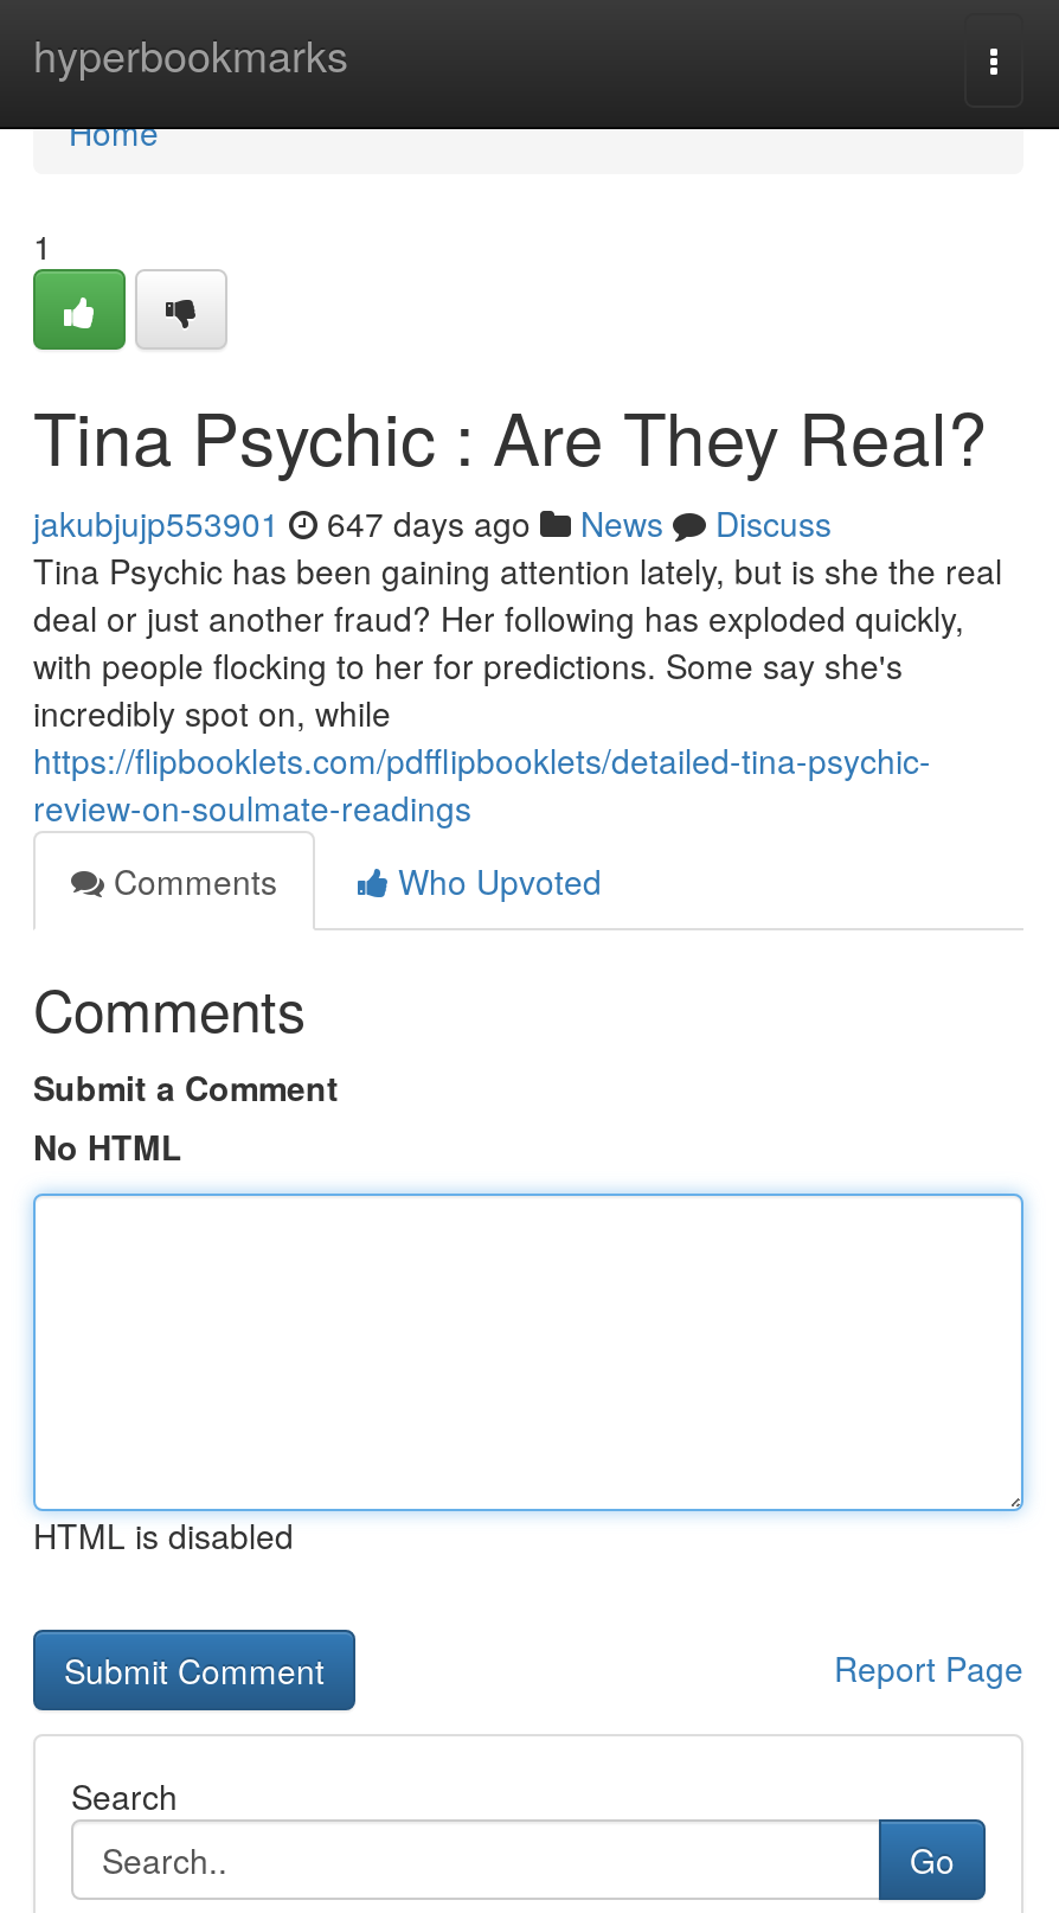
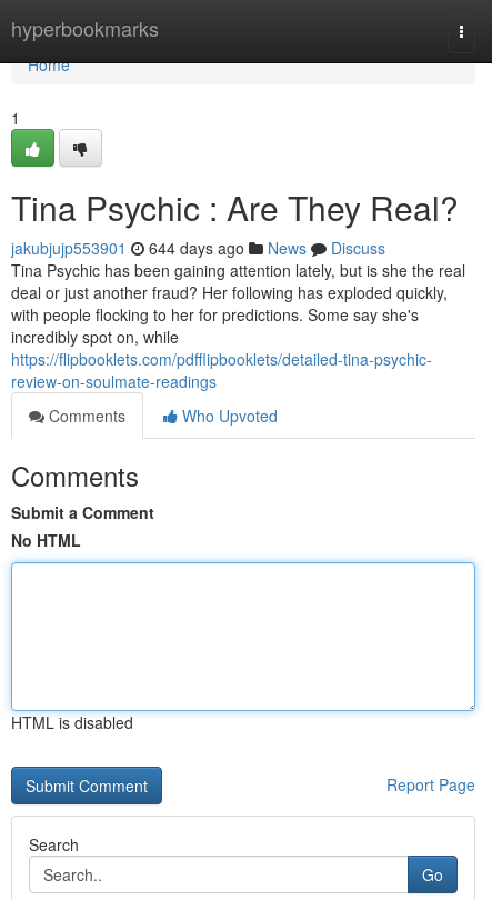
[33,499,832,546] jakubjujp553901 647 days ago News Discuss -> [11,237,385,259] jakubjujp553901 644 days ago News Discuss

